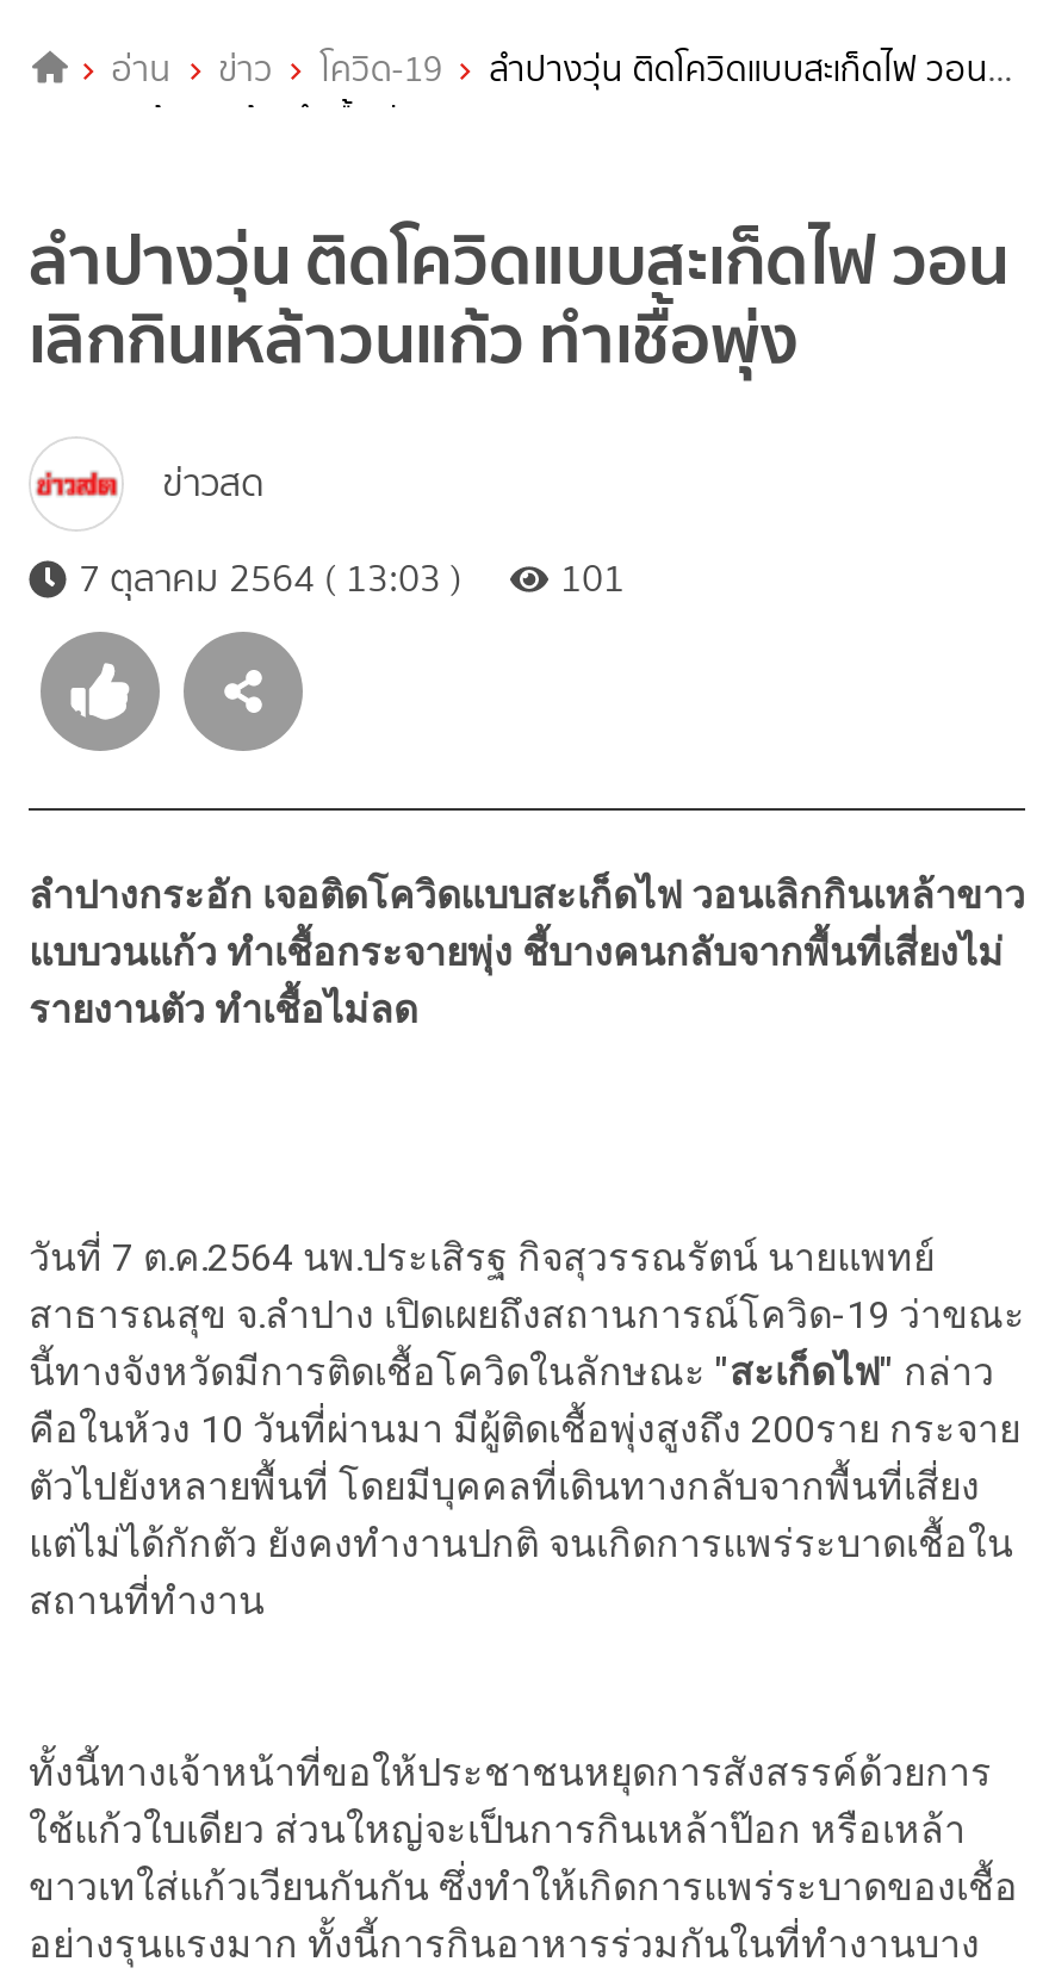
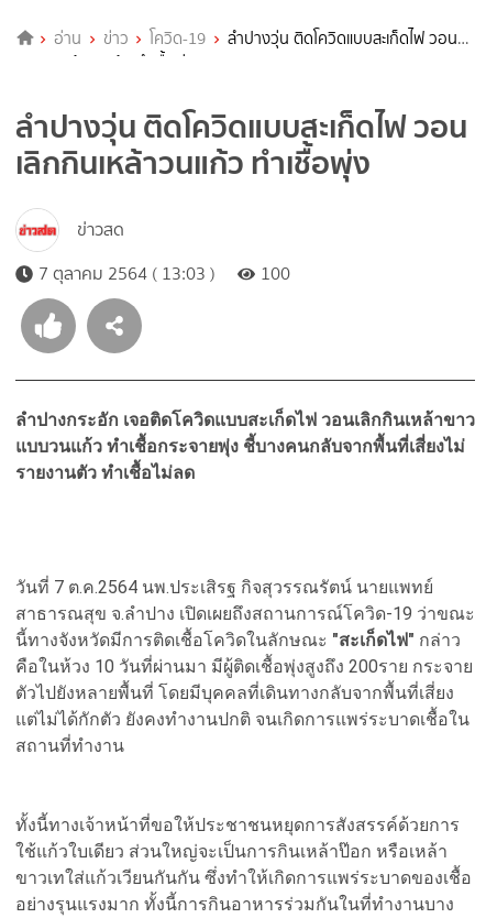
[79,550,625,605] 7 ตุลาคม 2564 ( 13:03 ) 101 -> [38,261,290,286] 7 ตุลาคม 2564 ( 13:03 ) 100

